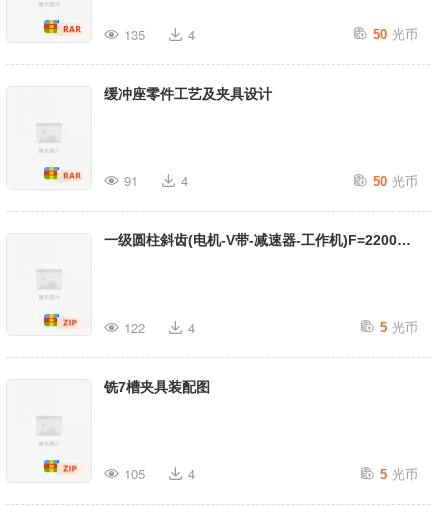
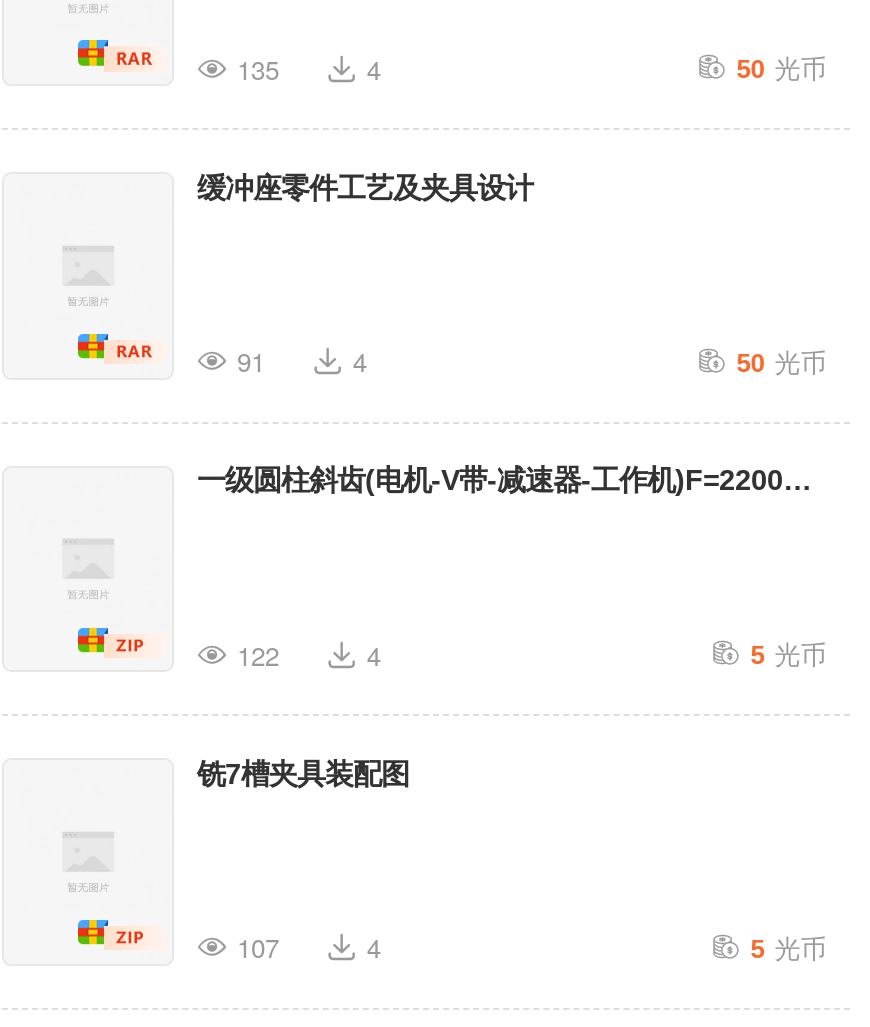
[123,464,144,483] 105 -> [237,929,279,967] 107

